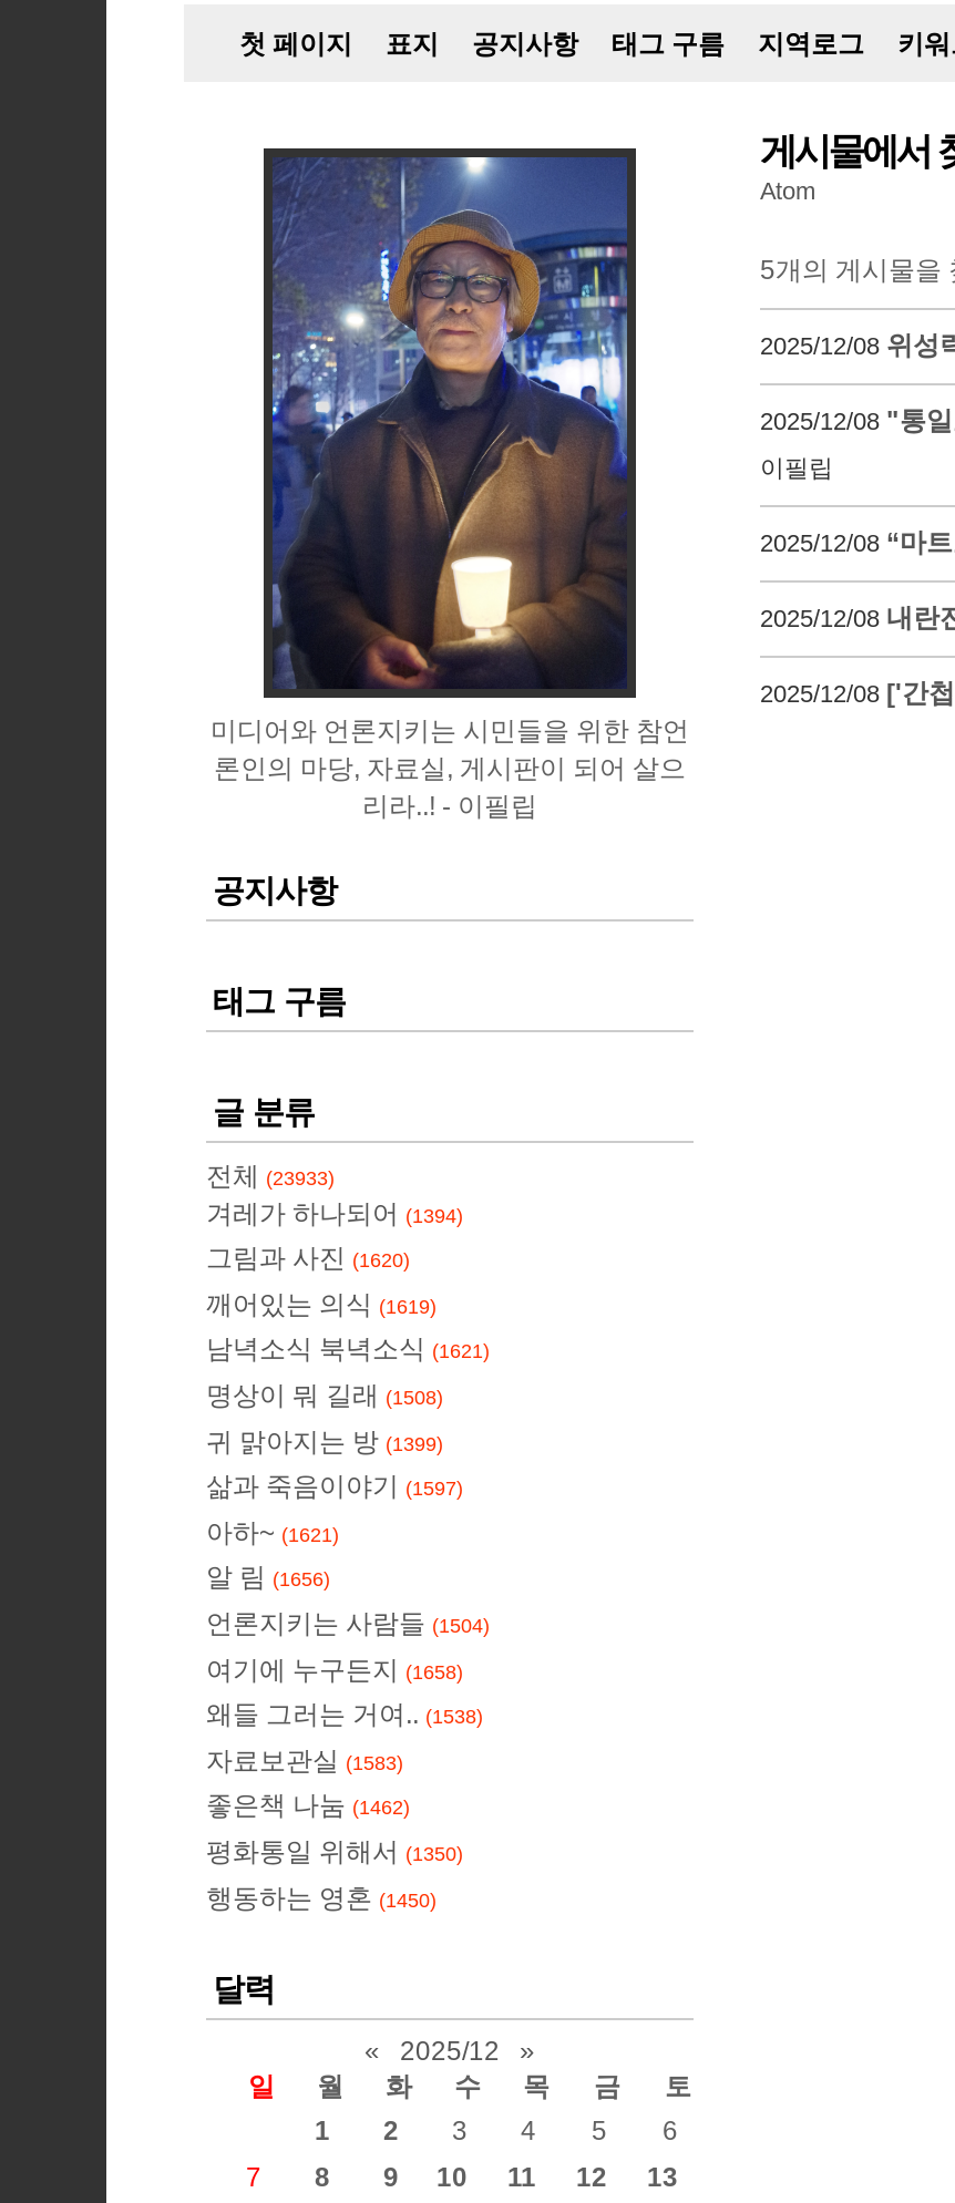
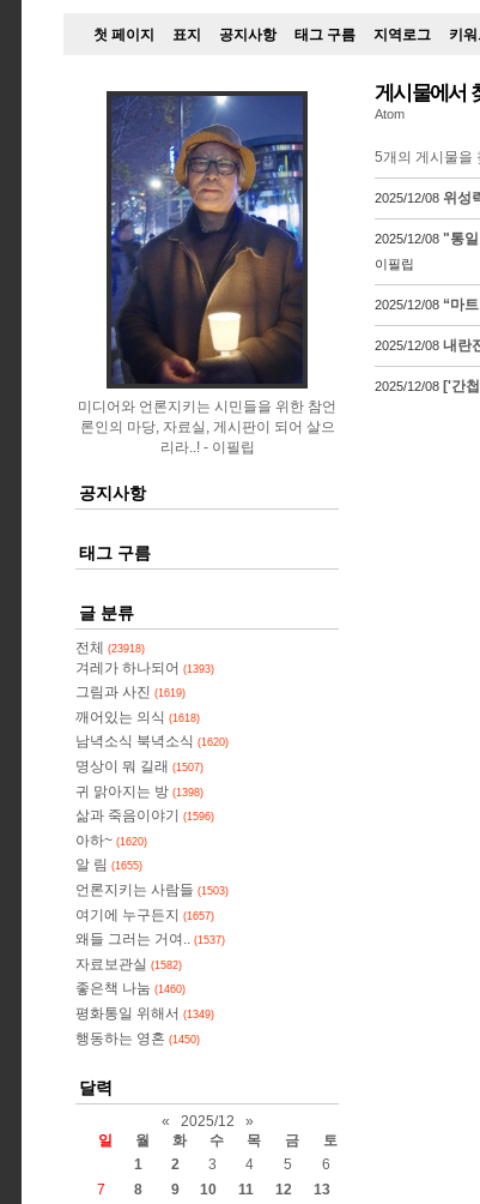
[206,1160,335,1191] 전체 (23933) -> [75,639,145,655] 전체 (23918)
[206,1198,463,1229] 겨레가 하나되어 (1394) -> [75,659,214,676] 겨레가 하나되어 (1393)
[206,1243,410,1274] 그림과 사진 (1620) -> [75,684,186,701] 그림과 사진 (1619)
[206,1289,437,1320] 깨어있는 의식 (1619) -> [75,708,200,725] 깨어있는 의식 (1618)
[206,1334,490,1365] 남녁소식 북녁소식 (1621) -> [75,733,229,750] 남녁소식 북녁소식 (1620)
[206,1380,443,1411] 명상이 뭐 길래 (1508) -> [75,758,203,775] 명상이 뭐 길래 (1507)
[206,1426,443,1457] 귀 맑아지는 방 (1399) -> [75,783,203,799] 귀 맑아지는 방 (1398)
[206,1471,463,1502] 삶과 죽음이야기 (1597) -> [75,807,214,824] 삶과 죽음이야기 (1596)
[206,1517,339,1548] 아하~ (1621) -> [75,832,147,849] 아하~ (1620)
[206,1562,330,1593] 알 림 (1656) -> [75,857,142,873] 알 림 (1655)
[206,1608,490,1639] 언론지키는 사람들 (1504) -> [75,881,229,898] 언론지키는 사람들 (1503)
[206,1654,463,1685] 여기에 누구든지 (1658) -> [75,906,214,923] 여기에 누구든지 (1657)
[206,1699,483,1730] 왜들 그러는 거여.. (1538) -> [75,931,225,947] 왜들 그러는 거여.. (1537)
[206,1745,403,1776] 자료보관실 (1583) -> [75,955,182,972] 자료보관실 (1582)
[206,1791,410,1822] 좋은책 나눔 (1462) -> [75,980,186,997] 좋은책 나눔 (1460)
[206,1836,463,1867] 평화통일 위해서 (1350) -> [75,1005,214,1022] 평화통일 위해서 (1349)

